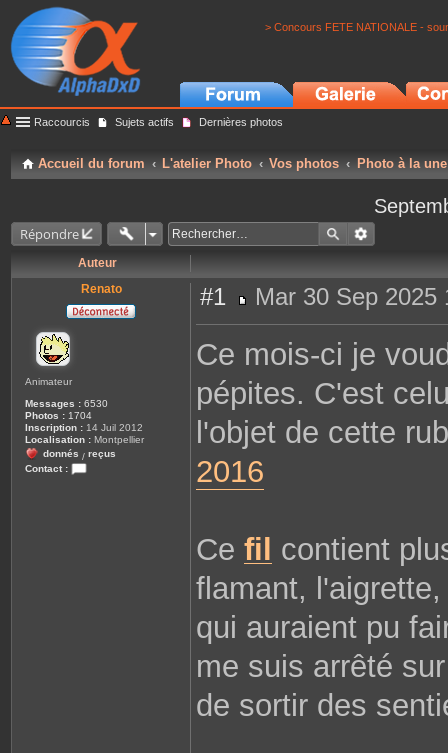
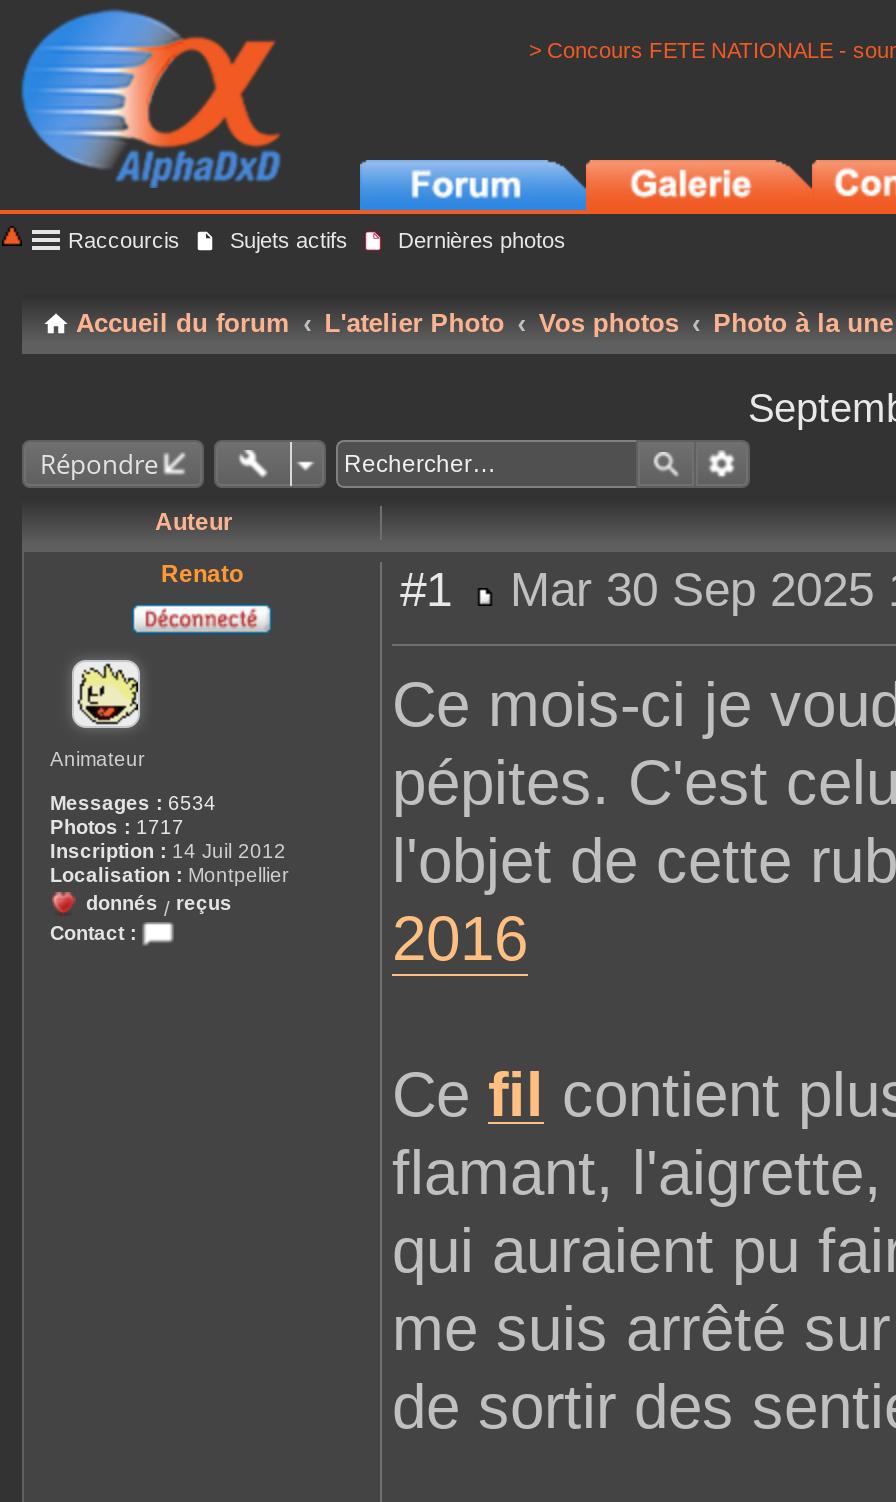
[25,398,108,409] Messages : 6530 -> [50,792,216,814] Messages : 6534
[25,410,92,421] Photos : 1704 -> [50,816,184,838] Photos : 1717

